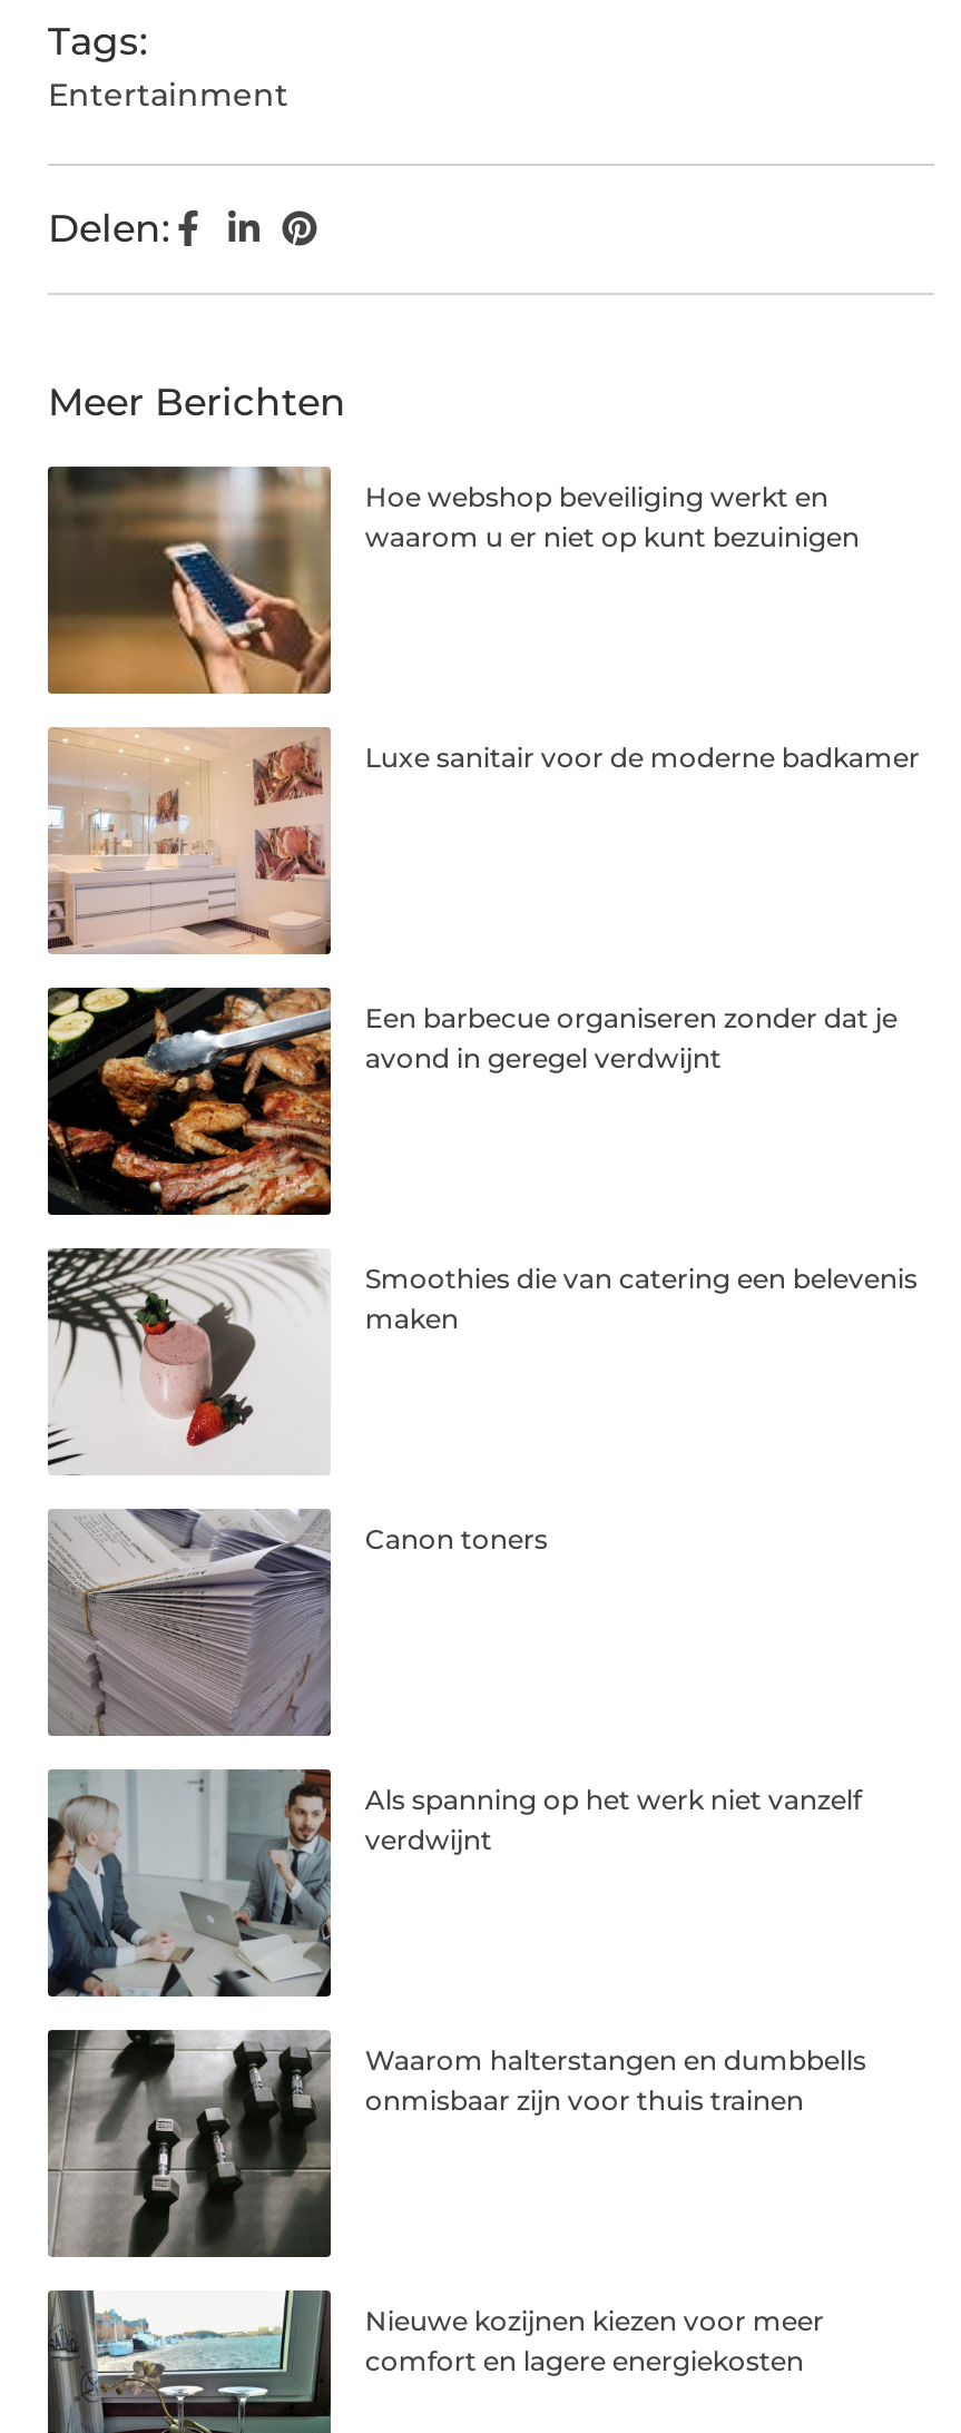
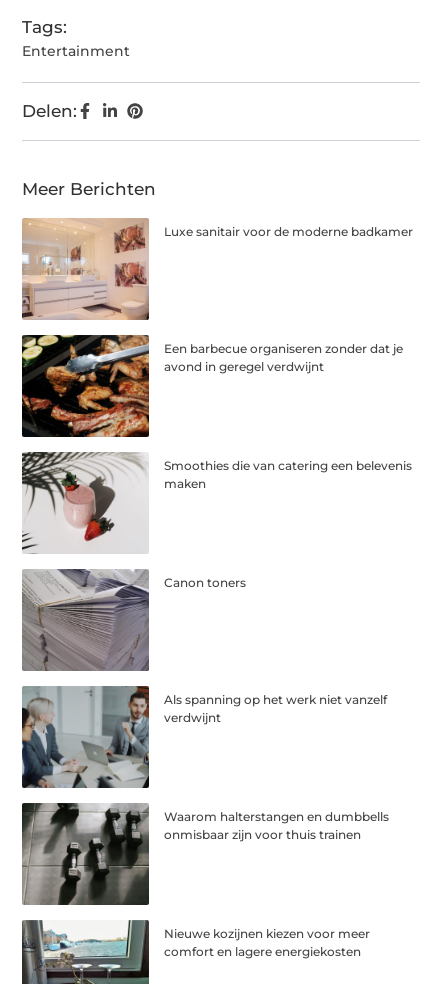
[46,464,859,694] [image] | Hoe webshop beveiliging werkt en | waarom u er niet op kunt bezuinigen -> none

